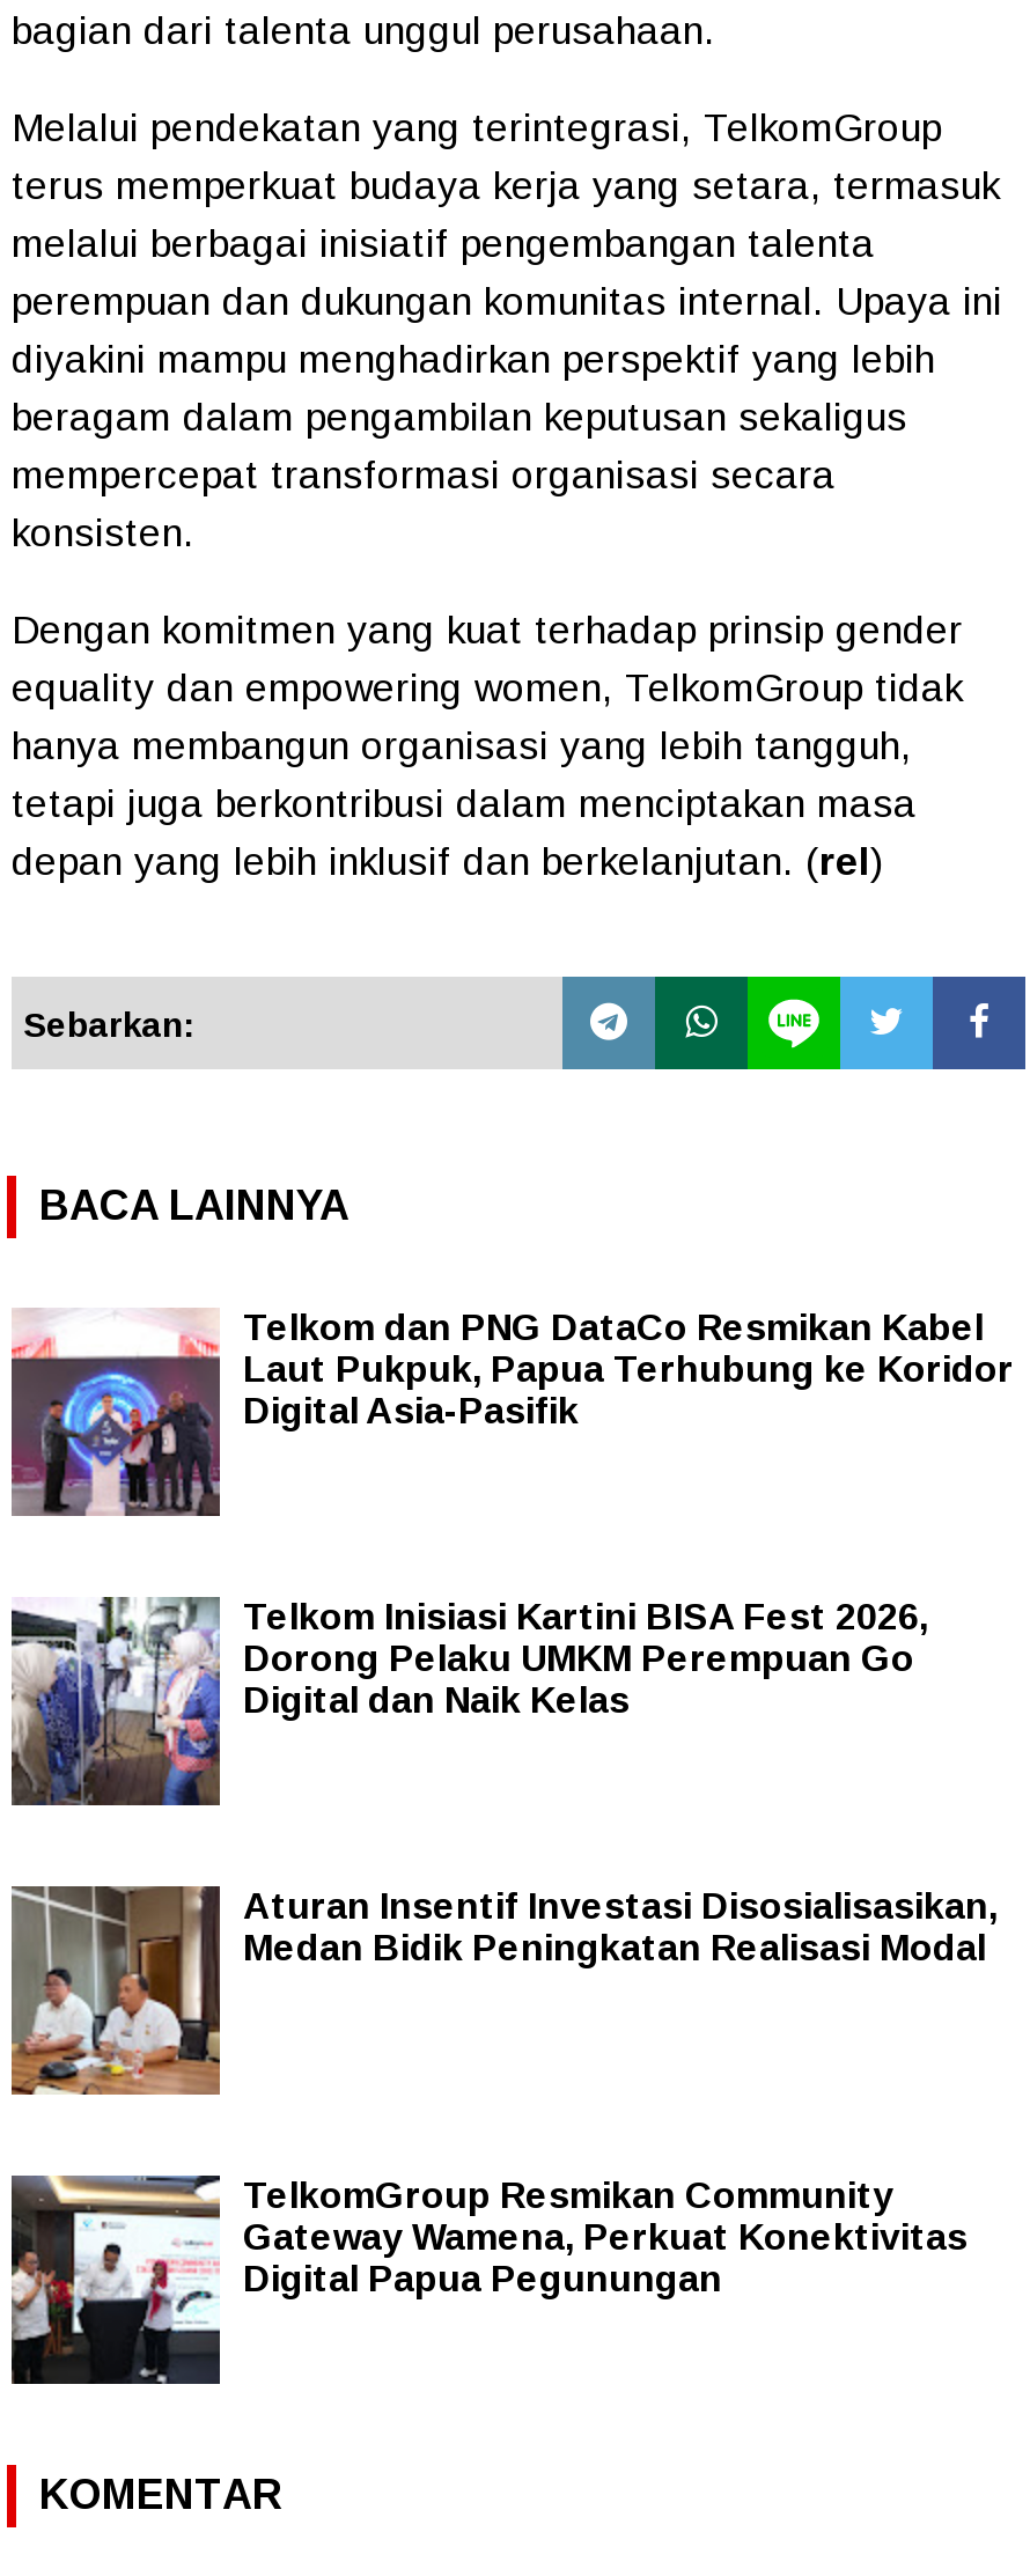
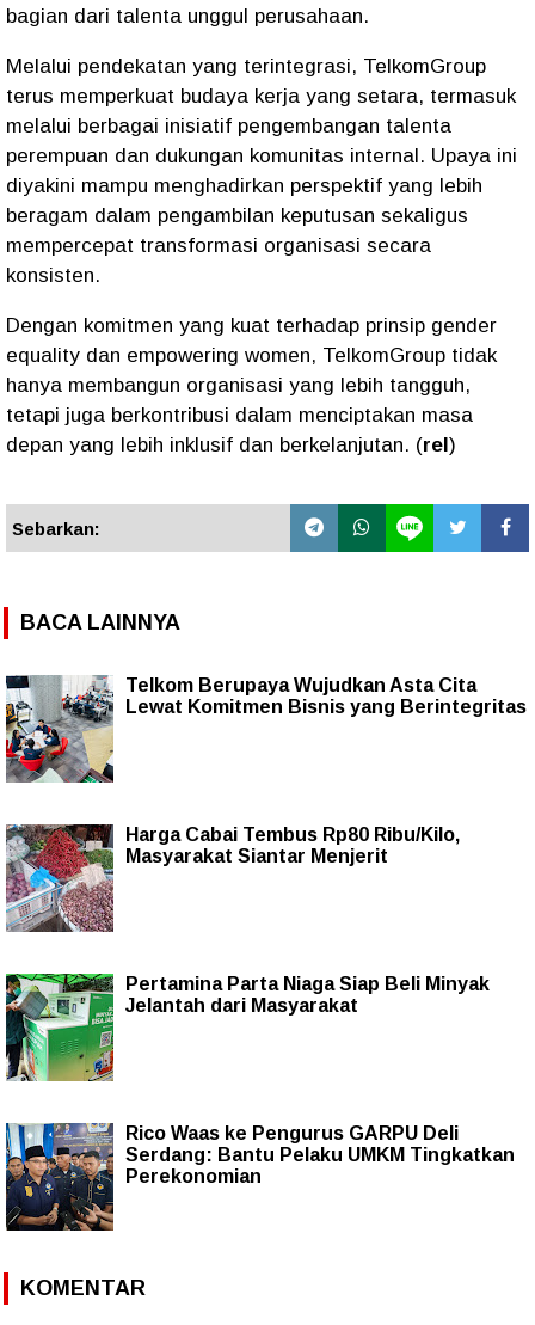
[9,1307,1014,1518] [image] | Telkom dan PNG DataCo Resmikan Kabel | Laut Pukpuk, Papua Terhubung ke Koridor | Digital Asia-Pasifik -> [5,675,527,784] [image] | Telkom Berupaya Wujudkan Asta Cita | Lewat Komitmen Bisnis yang Berintegritas
[9,1595,928,1808] [image] | Telkom Inisiasi Kartini BISA Fest 2026, | Dorong Pelaku UMKM Perempuan Go | Digital dan Naik Kelas -> [5,823,460,933] [image] | Harga Cabai Tembus Rp80 Ribu/Kilo, | Masyarakat Siantar Menjerit
[9,1884,998,2097] [image] | Aturan Insentif Investasi Disosialisasikan, | Medan Bidik Peningkatan Realisasi Modal -> [5,973,490,1082] [image] | Pertamina Parta Niaga Siap Beli Minyak | Jelantah dari Masyarakat
[9,2175,968,2386] [image] | TelkomGroup Resmikan Community | Gateway Wamena, Perkuat Konektivitas | Digital Papua Pegunungan -> [5,1123,515,1232] [image] | Rico Waas ke Pengurus GARPU Deli | Serdang: Bantu Pelaku UMKM Tingkatkan | Perekonomian

